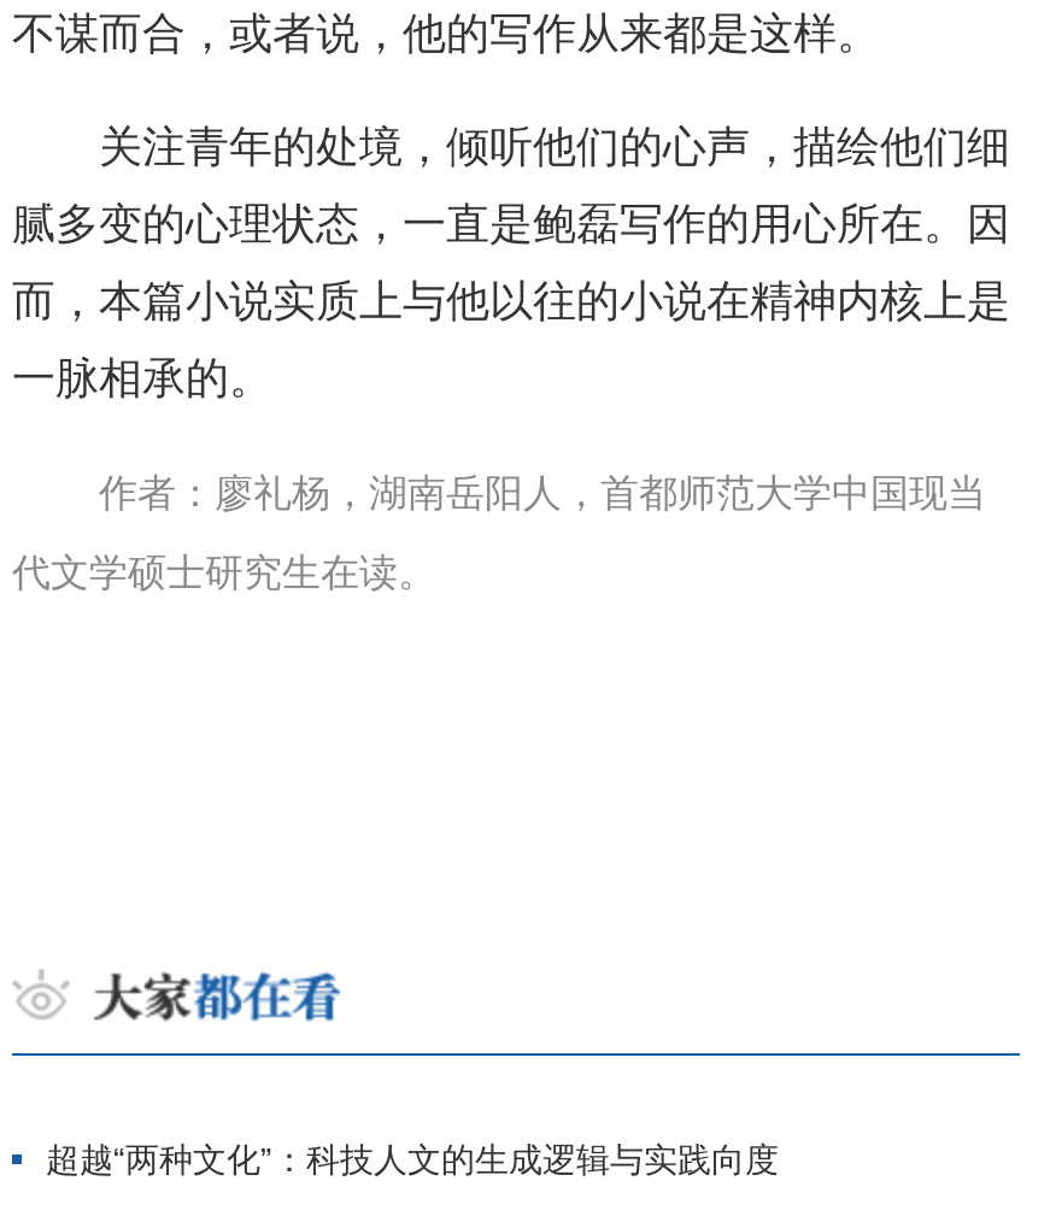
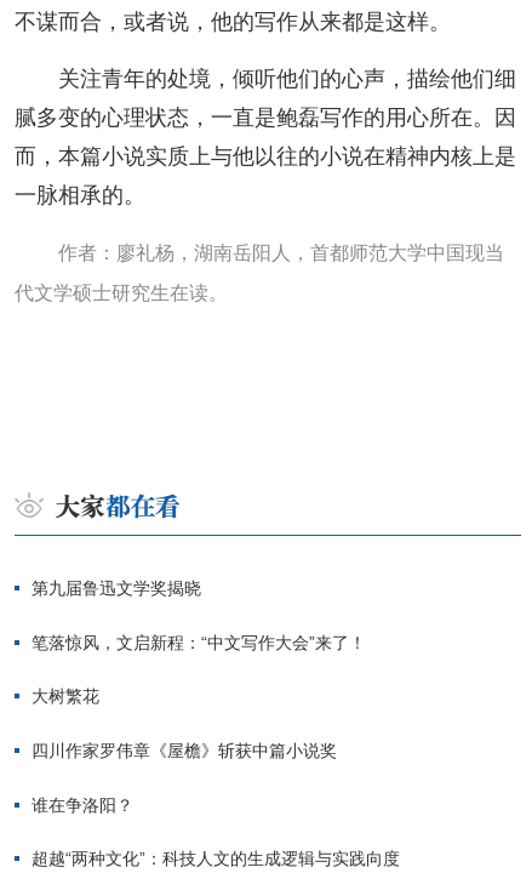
none -> [32,578,366,814] 第九届鲁迅文学奖揭晓 | 笔落惊风，文启新程：“中文写作大会”来了！ | 大树繁花 | 四川作家罗伟章《屋檐》斩获中篇小说奖 | 谁在争洛阳？

